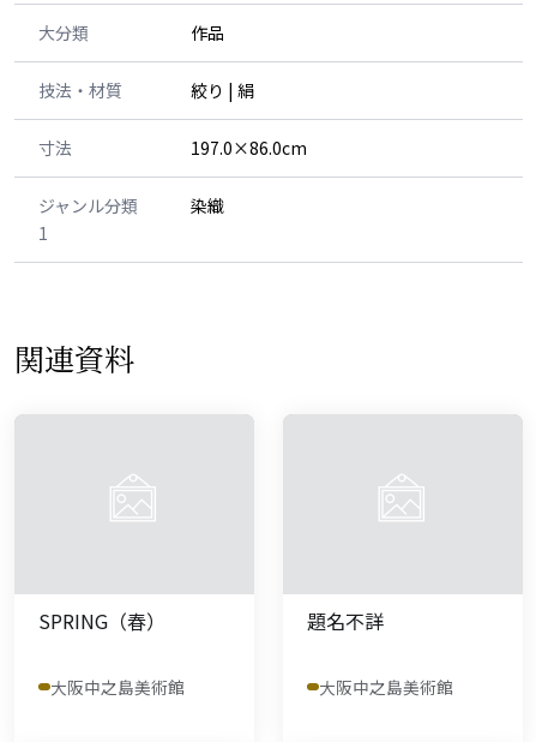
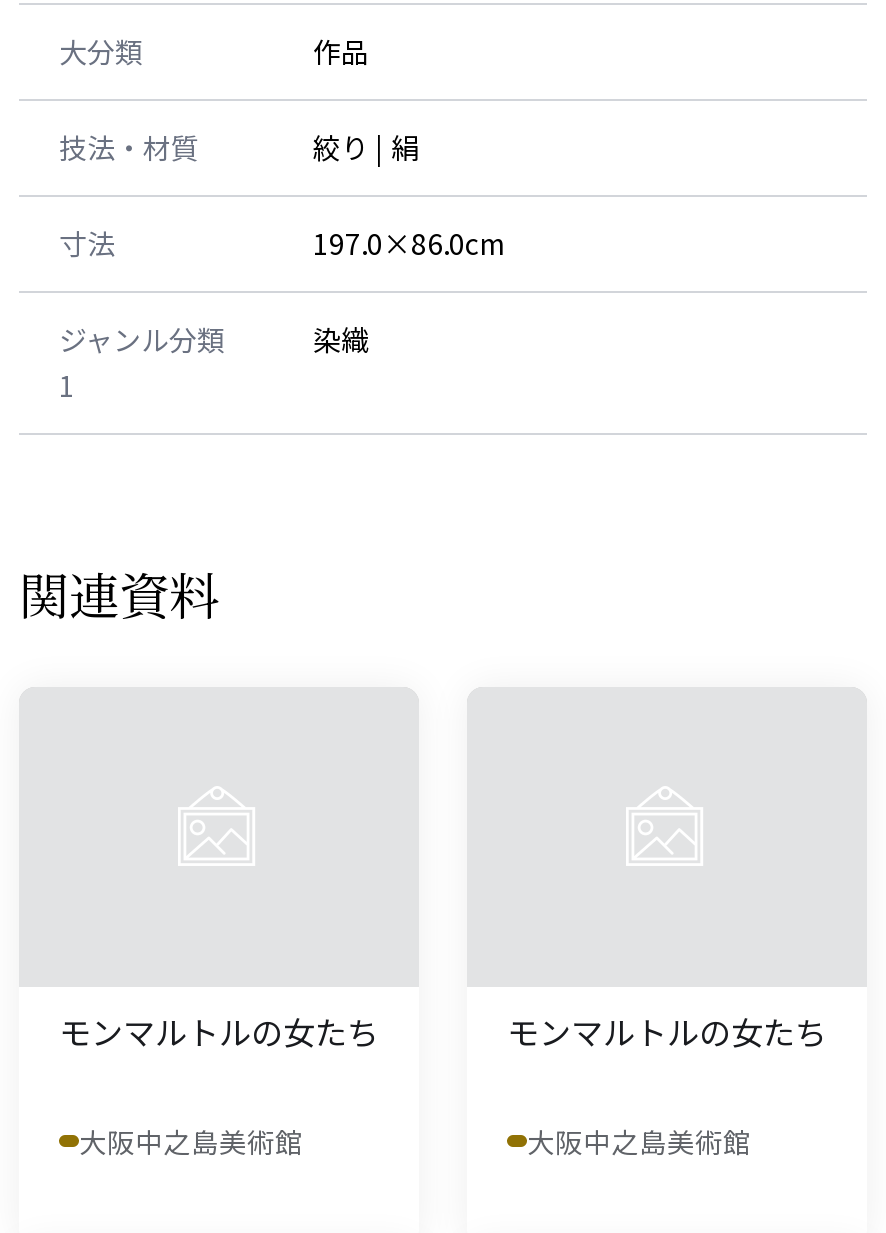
[38,606,165,635] SPRING（春） -> [59,1007,379,1055] モンマルトルの女たち
[307,606,384,635] 題名不詳 -> [507,1007,827,1055] モンマルトルの女たち

